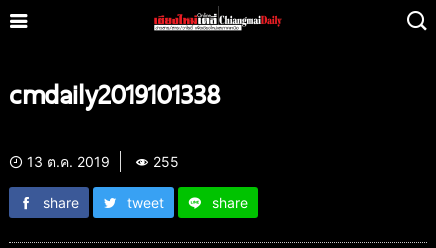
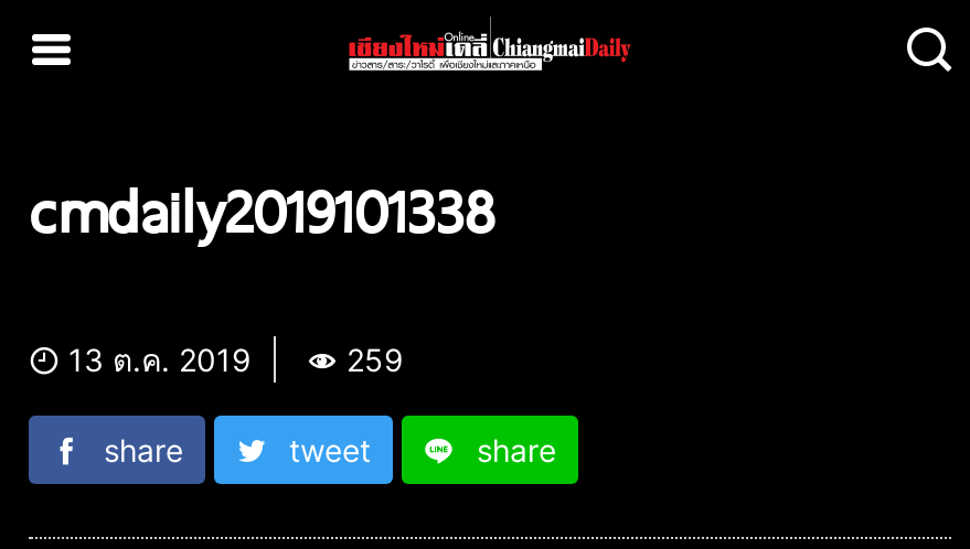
[149,153,179,170] 255 -> [338,341,404,378] 259

